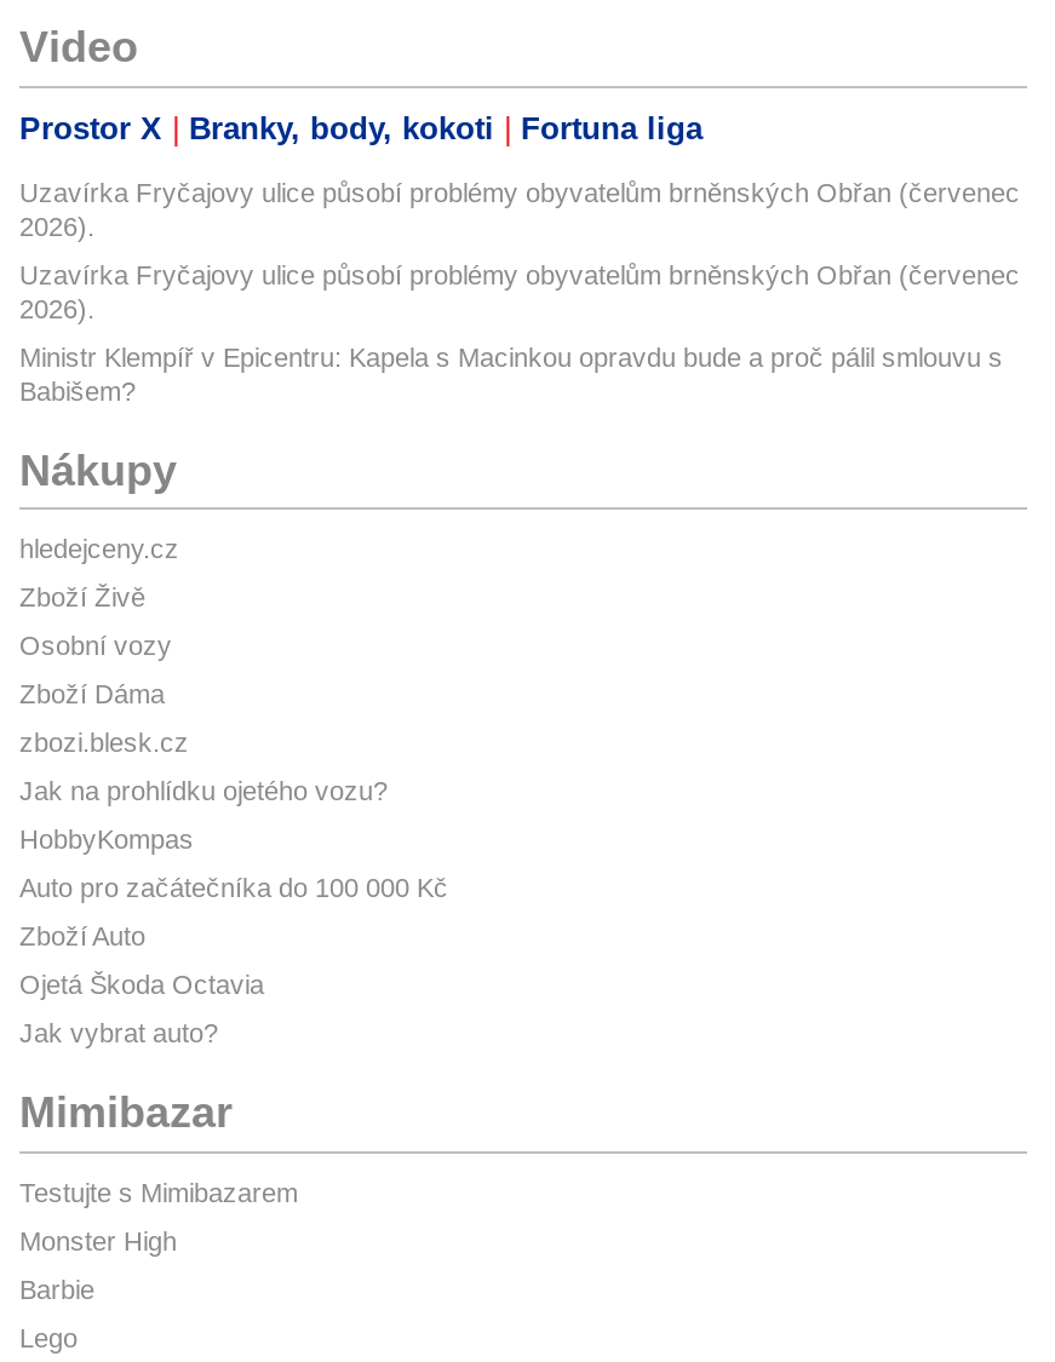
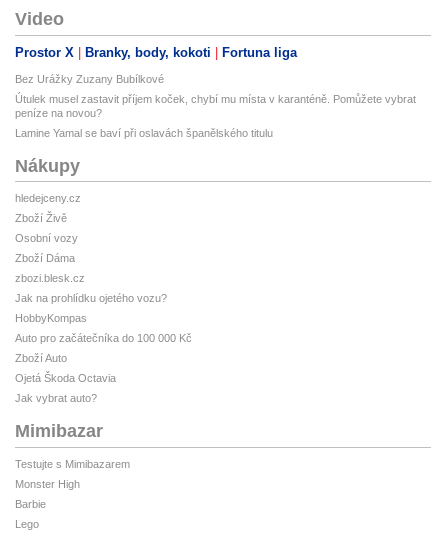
[19,178,1020,241] Uzavírka Fryčajovy ulice působí problémy obyvatelům brněnských Obřan (červenec | 2026). -> [15,73,164,85] Bez Urážky Zuzany Bubílkové
[19,260,1020,323] Uzavírka Fryčajovy ulice působí problémy obyvatelům brněnských Obřan (červenec | 2026). -> [15,93,416,119] Útulek musel zastavit příjem koček, chybí mu místa v karanténě. Pomůžete vybrat | peníze na novou?
[19,342,1003,405] Ministr Klempíř v Epicentru: Kapela s Macinkou opravdu bude a proč pálil smlouvu s | Babišem? -> [15,127,273,139] Lamine Yamal se baví při oslavách španělského titulu

